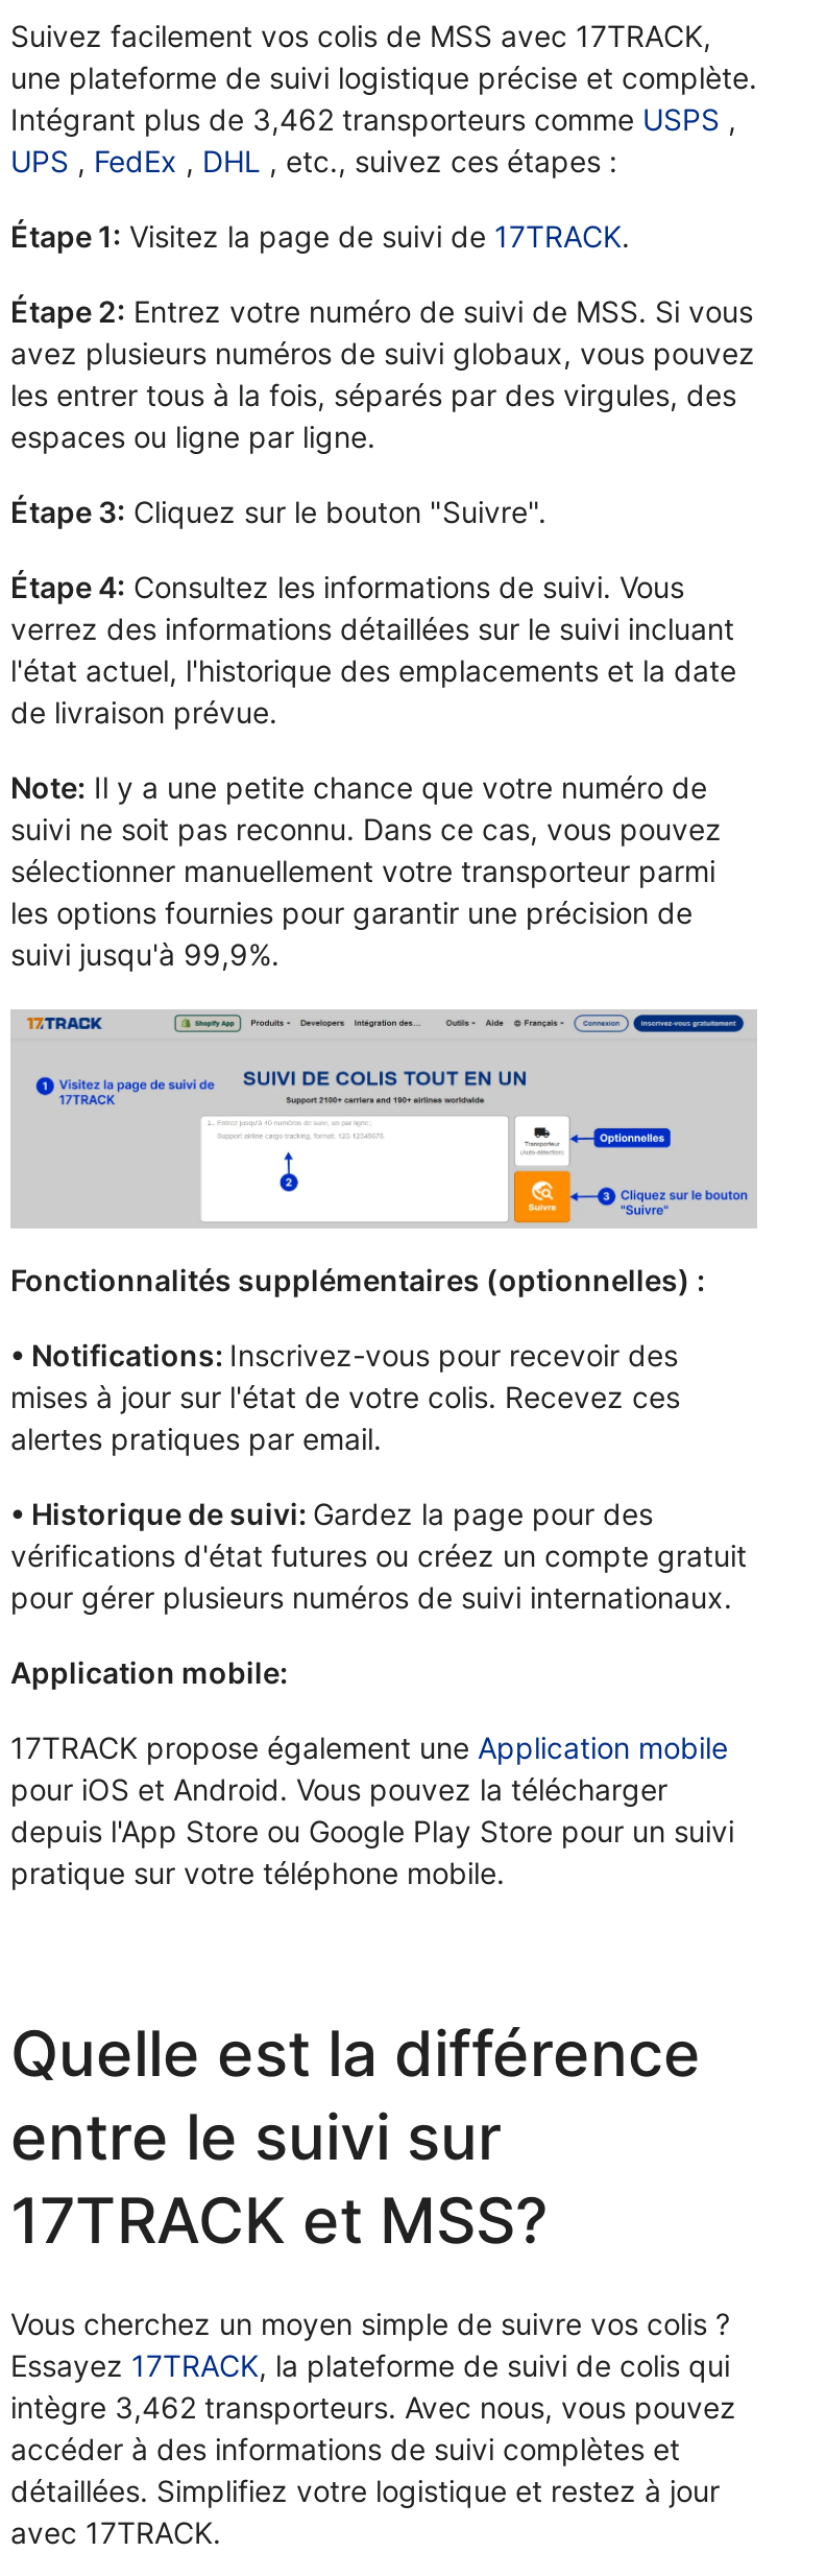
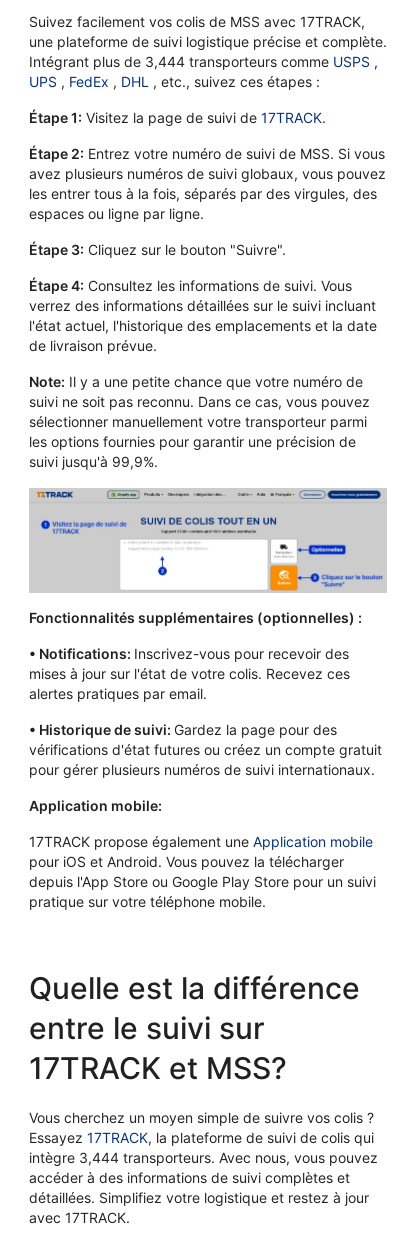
[10,101,736,137] Intégrant plus de 3,462 transporteurs comme USPS, -> [29,53,378,70] Intégrant plus de 3,444 transporteurs comme USPS,
[10,2389,736,2424] intègre 3,462 transporteurs. Avec nous, vous pouvez -> [29,1149,378,1166] intègre 3,444 transporteurs. Avec nous, vous pouvez

